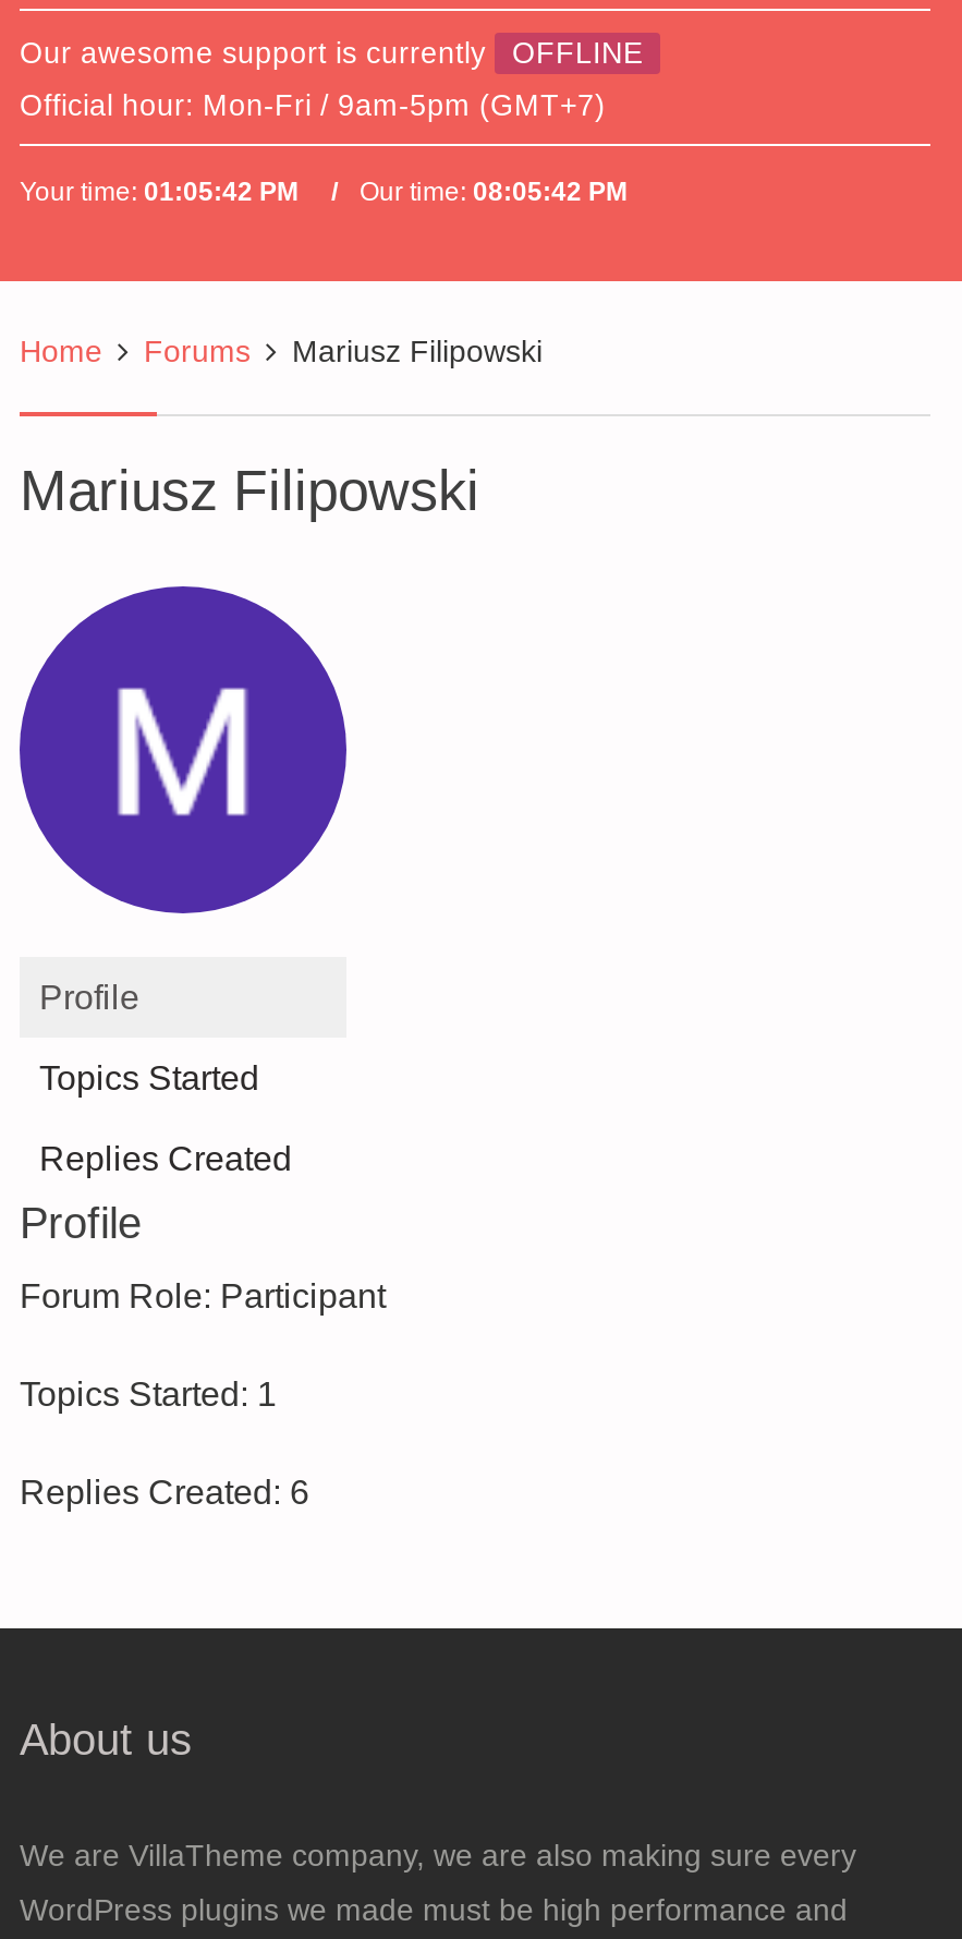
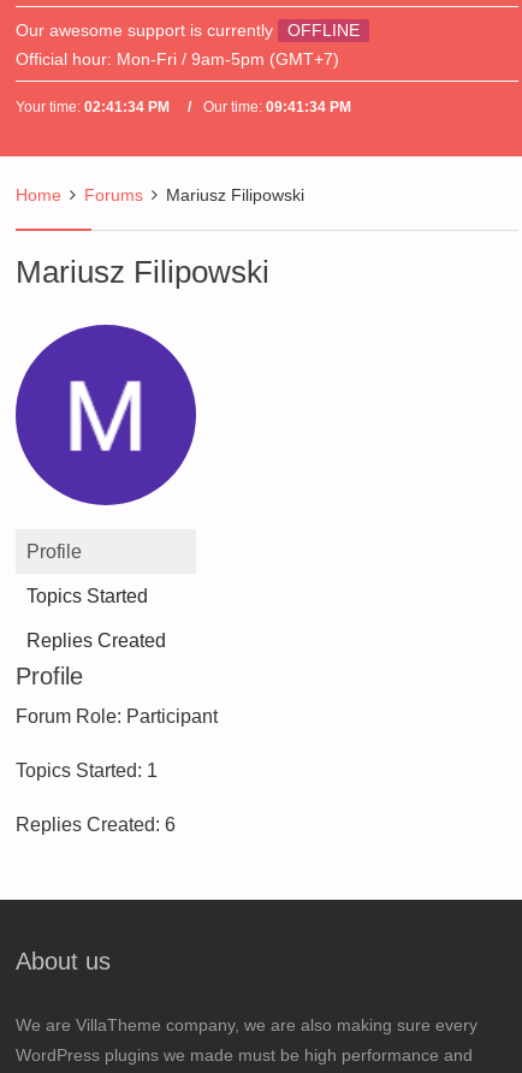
[20,177,299,207] Your time: 01:05:42 PM -> [16,99,170,115] Your time: 02:41:34 PM
[353,177,628,207] Our time: 08:05:42 PM -> [200,99,351,115] Our time: 09:41:34 PM

